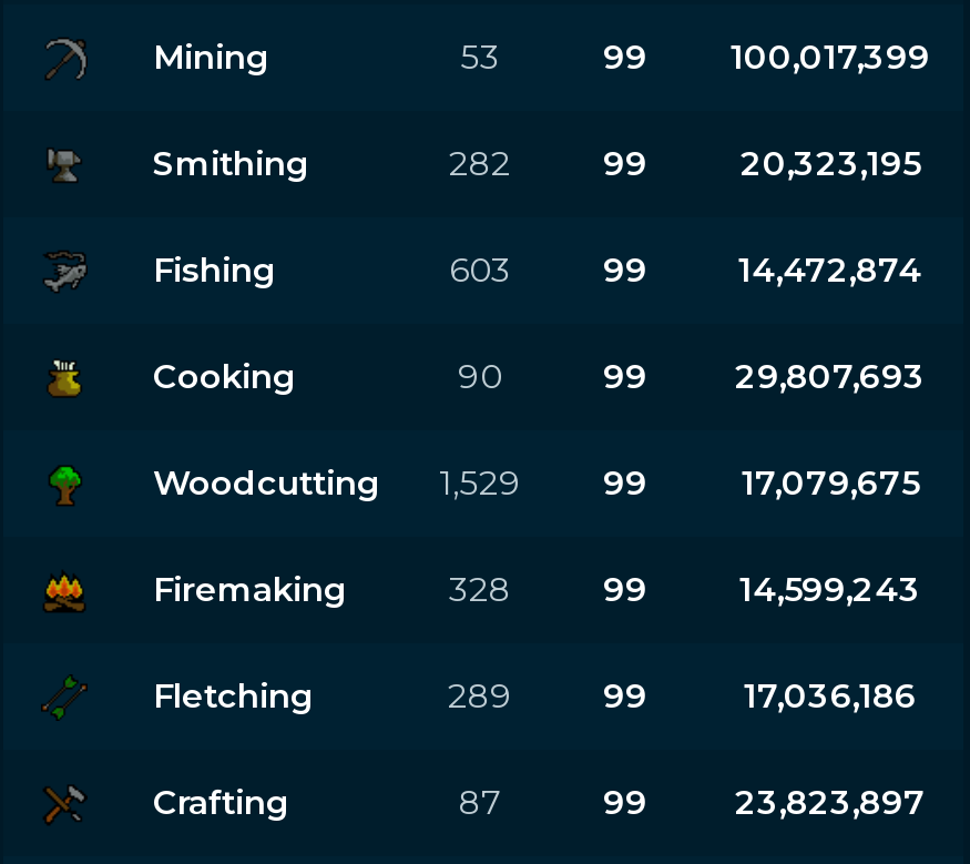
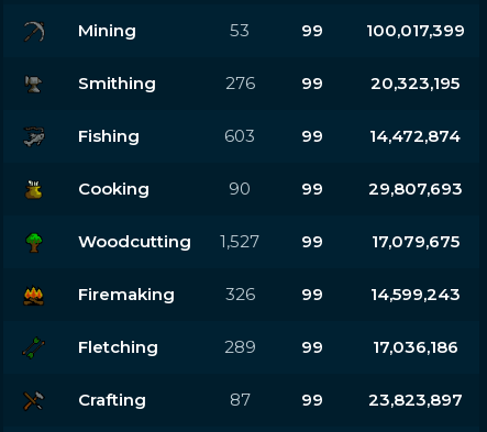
[449,141,511,183] 282 -> [225,72,254,93] 276
[153,461,647,503] Woodcutting 1,529 99 -> [78,231,323,251] Woodcutting 1,527 99
[449,567,511,609] 328 -> [225,283,254,304] 326

